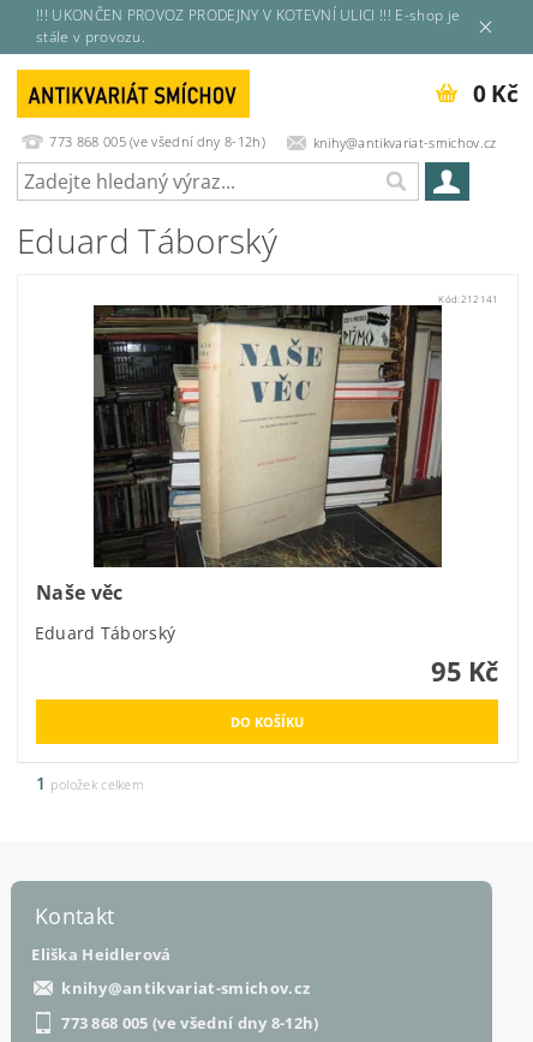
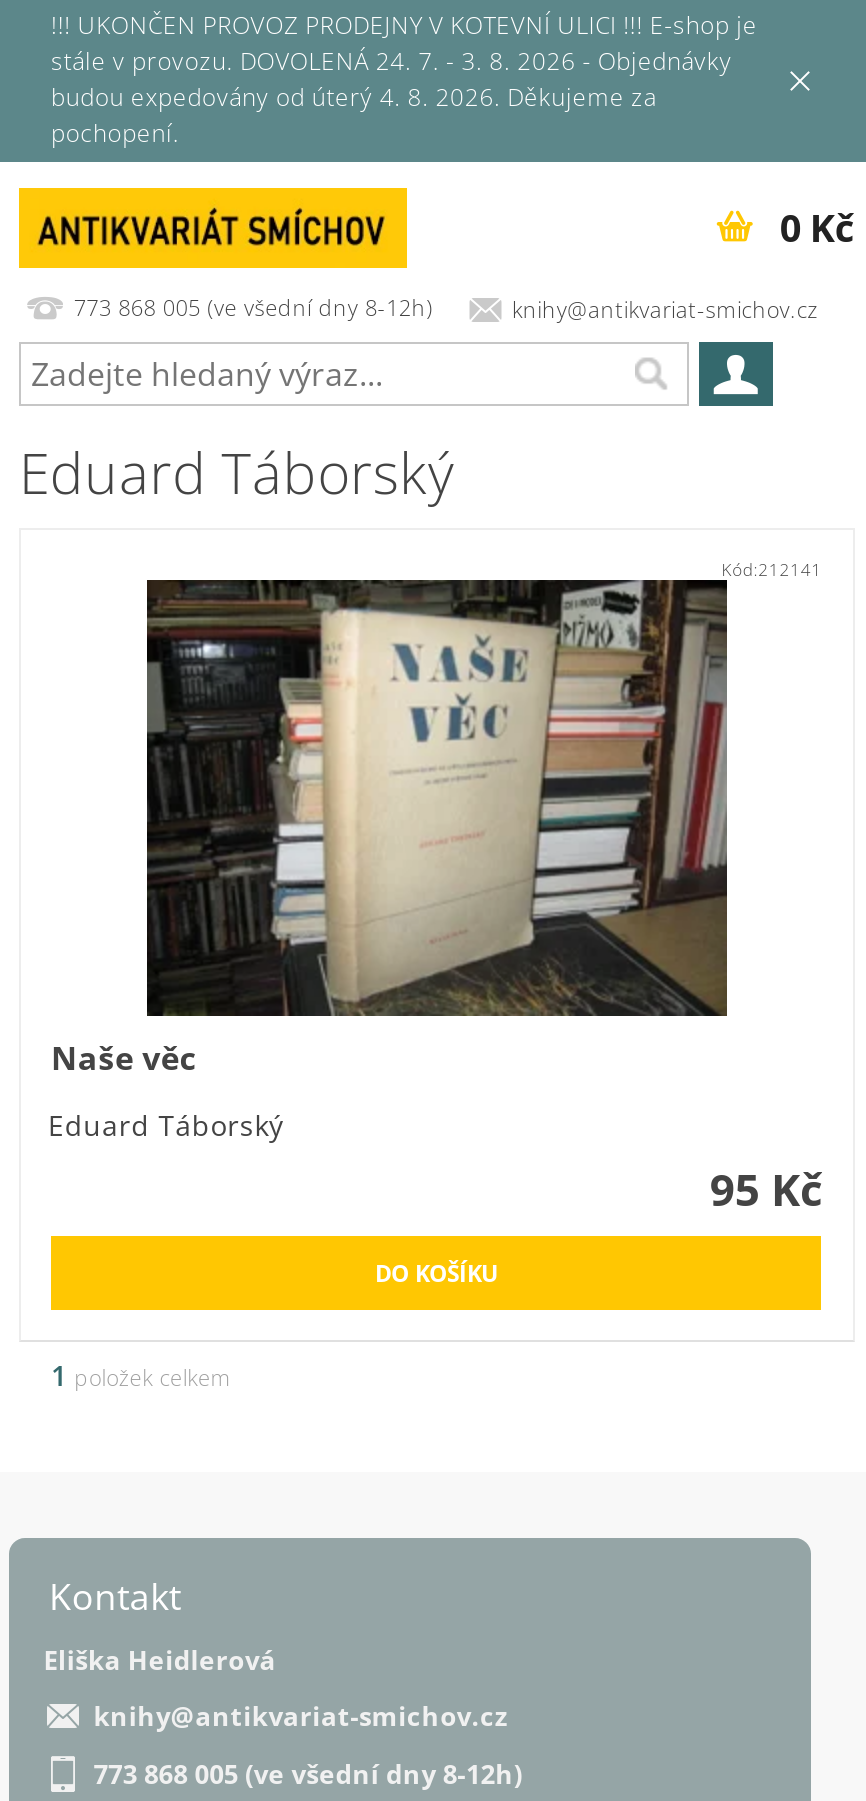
[36,27,145,47] stále v provozu. -> [51,45,732,151] stále v provozu. DOVOLENÁ 24. 7. - 3. 8. 2026 - Objednávky | budou expedovány od úterý 4. 8. 2026. Děkujeme za | pochopení.

